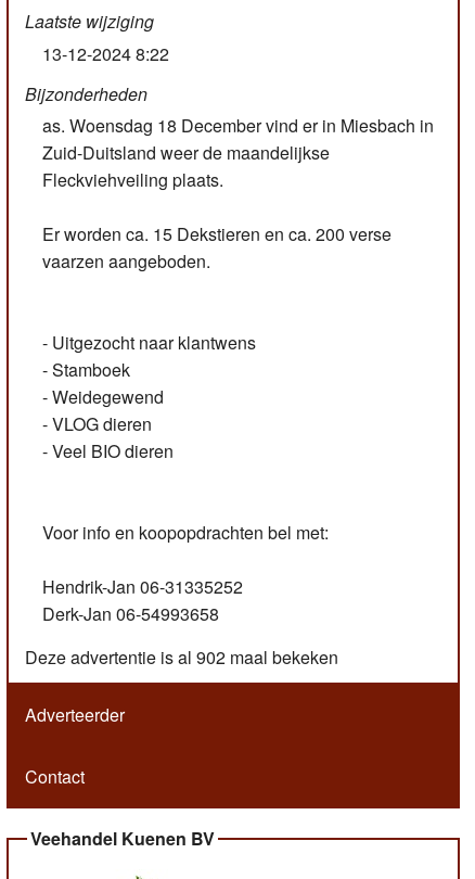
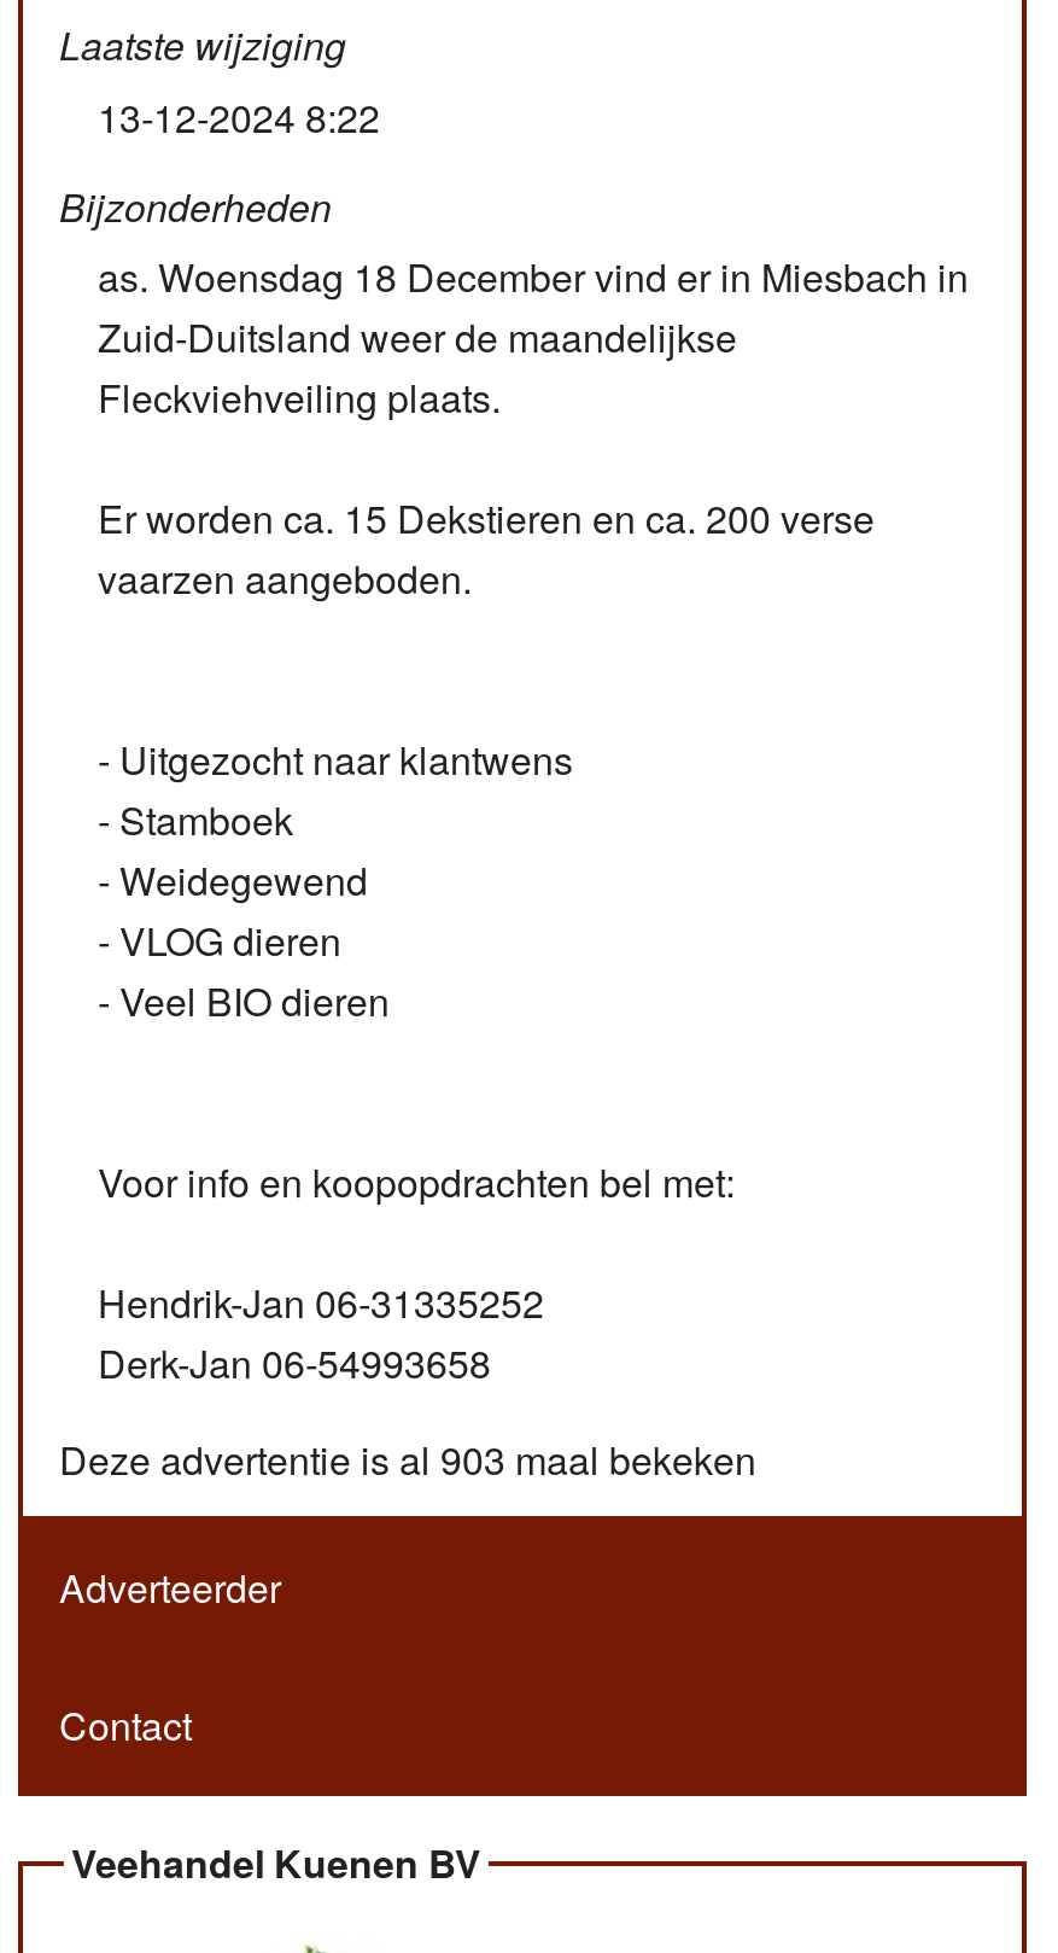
[25,645,338,670] Deze advertentie is al 902 maal bekeken -> [59,1433,756,1488] Deze advertentie is al 903 maal bekeken

